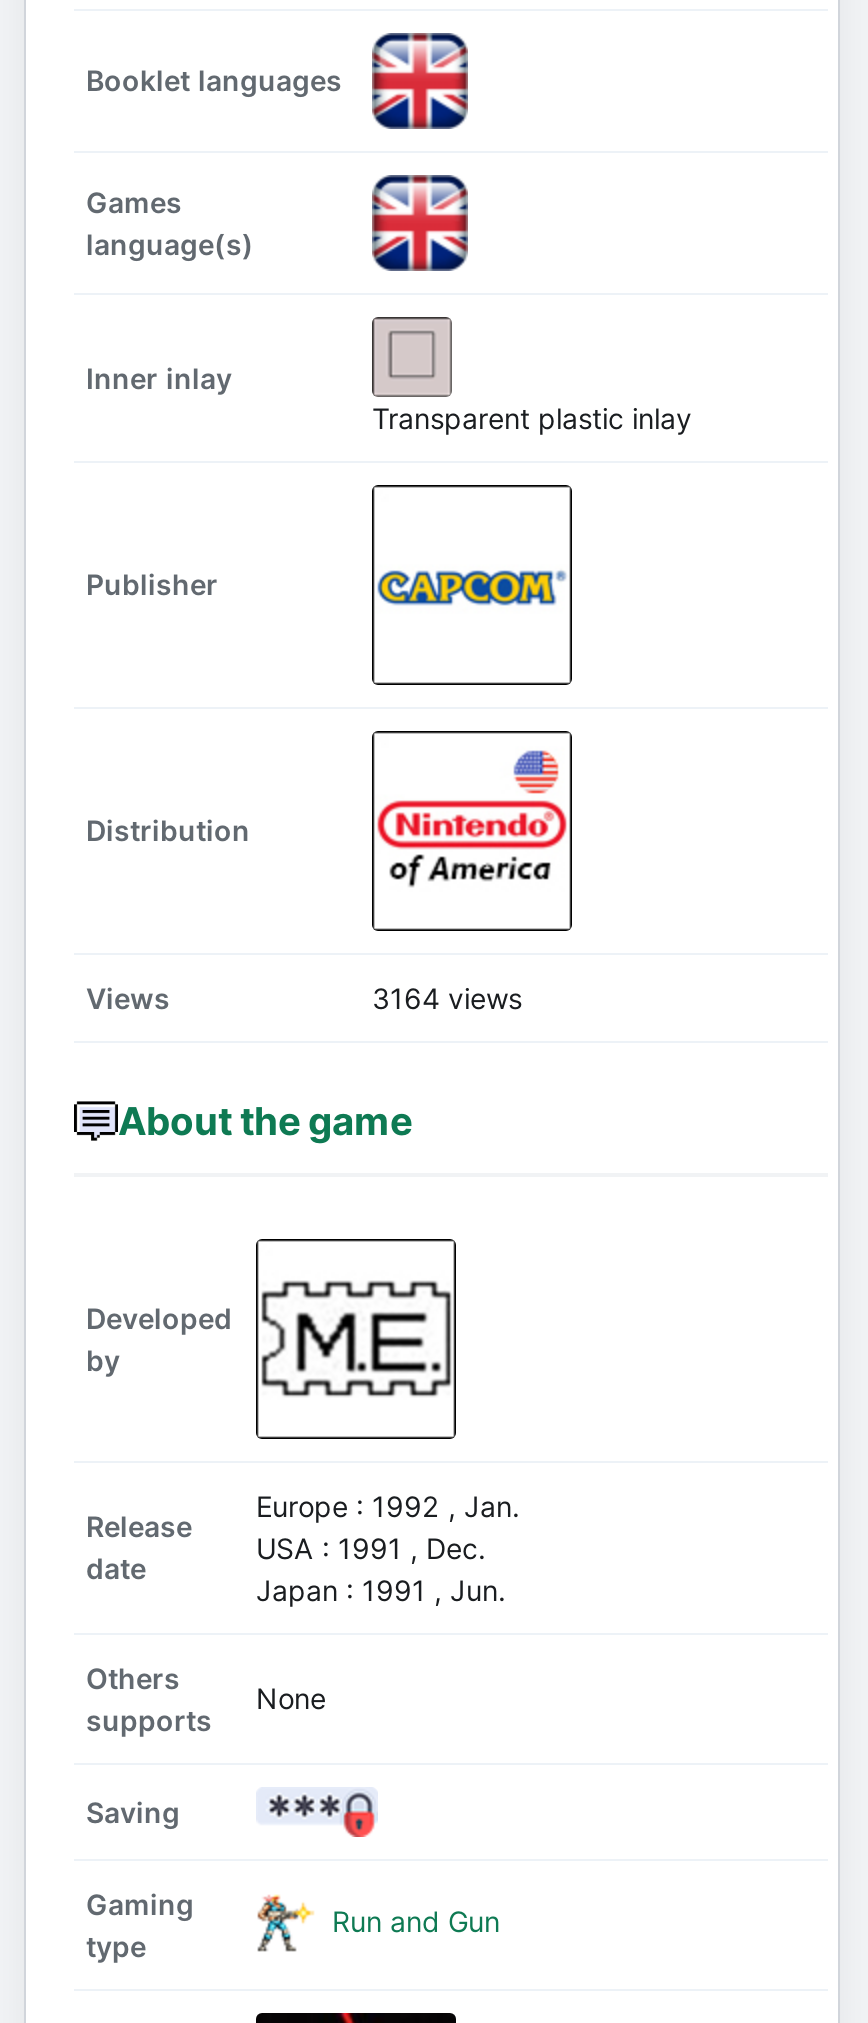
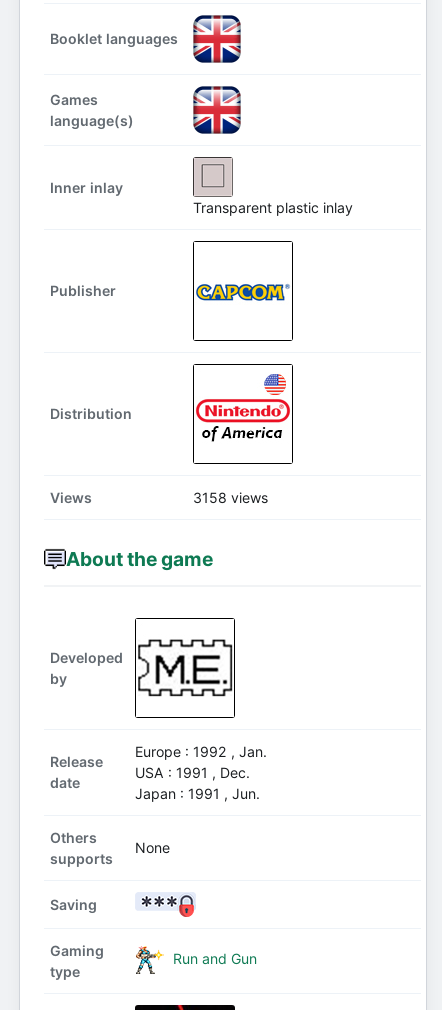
[372,981,522,1015] 3164 views -> [193,489,268,506] 3158 views

